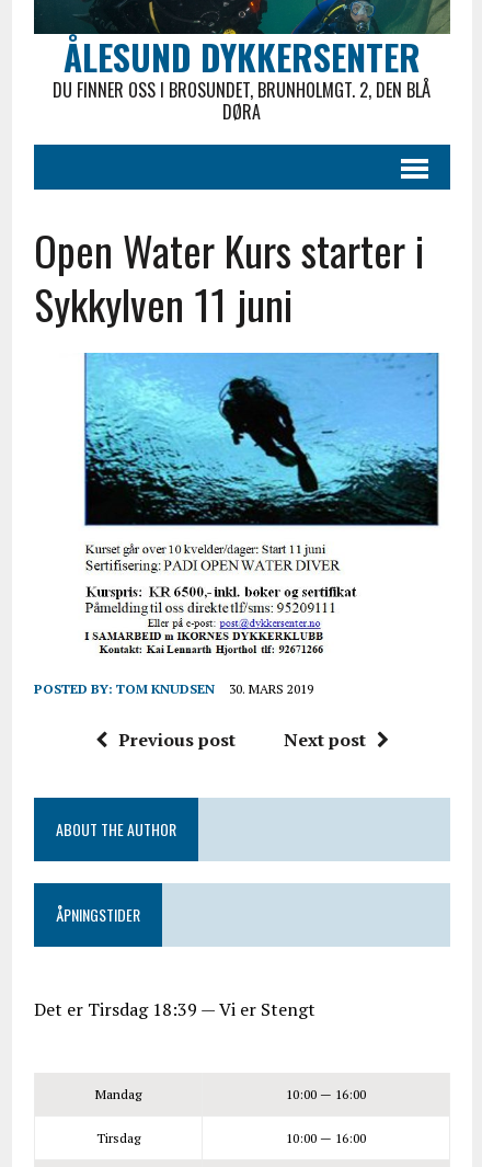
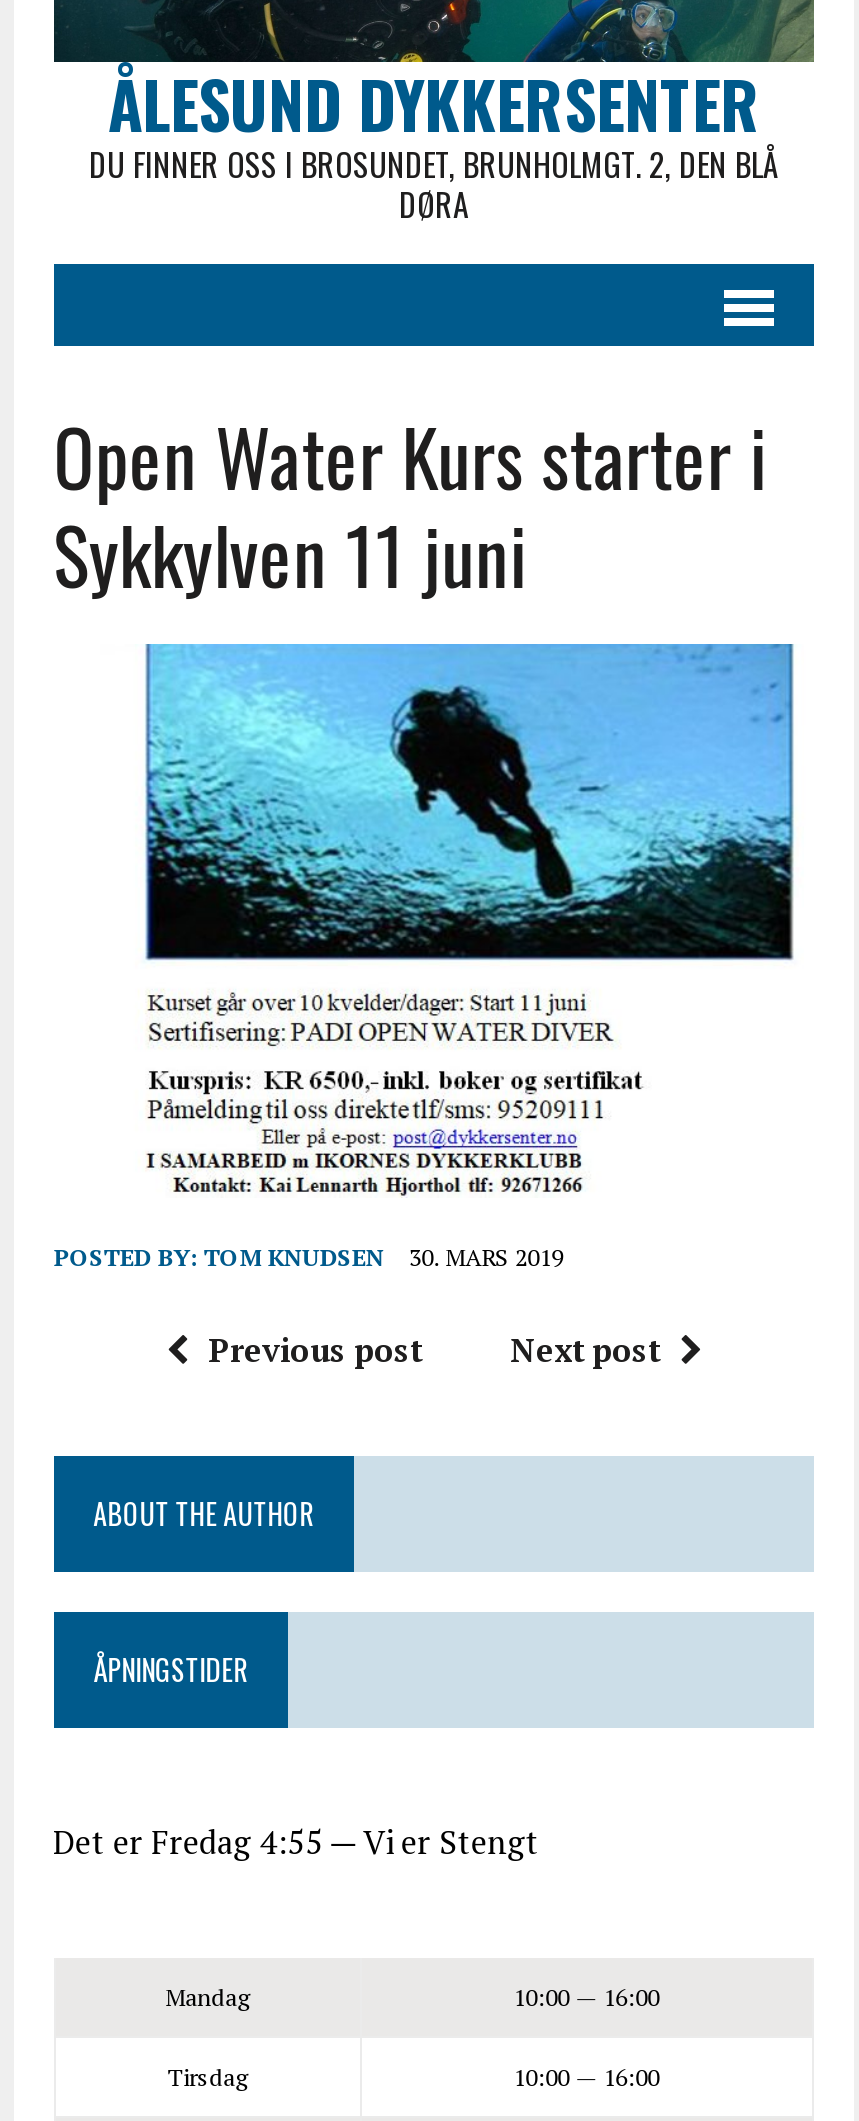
[34,997,315,1021] Det er Tirsdag 18:39 — Vi er Stengt -> [53,1820,539,1864] Det er Fredag 4:55 — Vi er Stengt

